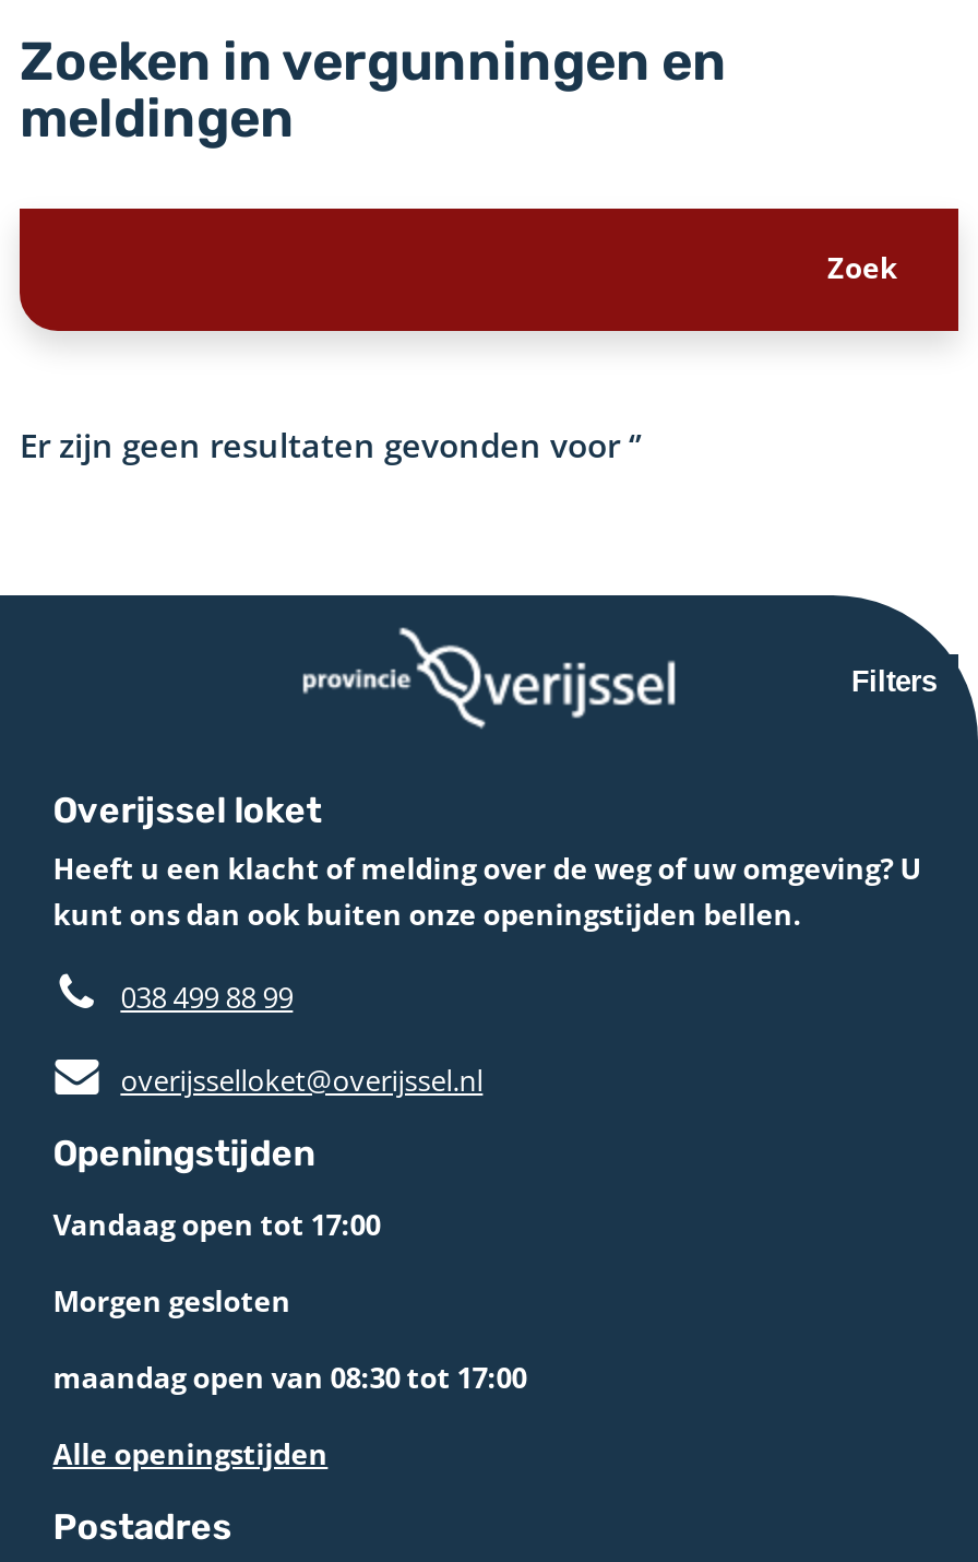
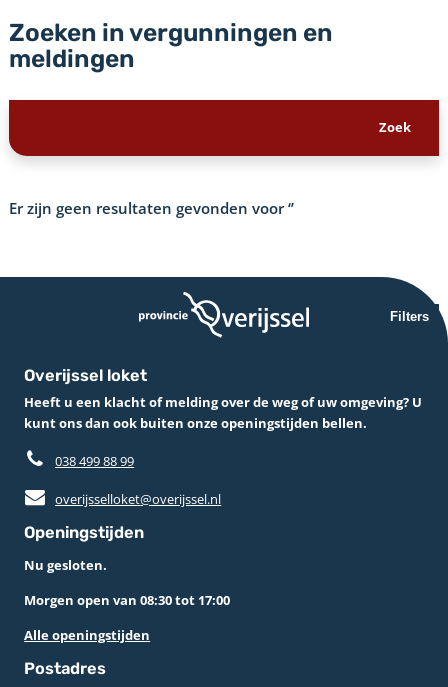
[53,1205,527,1397] Vandaag open tot 17:00 | Morgen gesloten | maandag open van 08:30 tot 17:00 -> [24,556,230,609] Nu gesloten. | Morgen open van 08:30 tot 17:00

